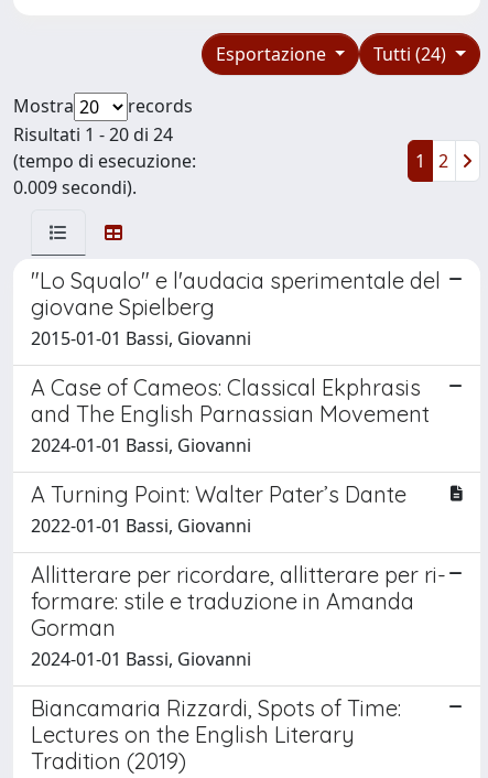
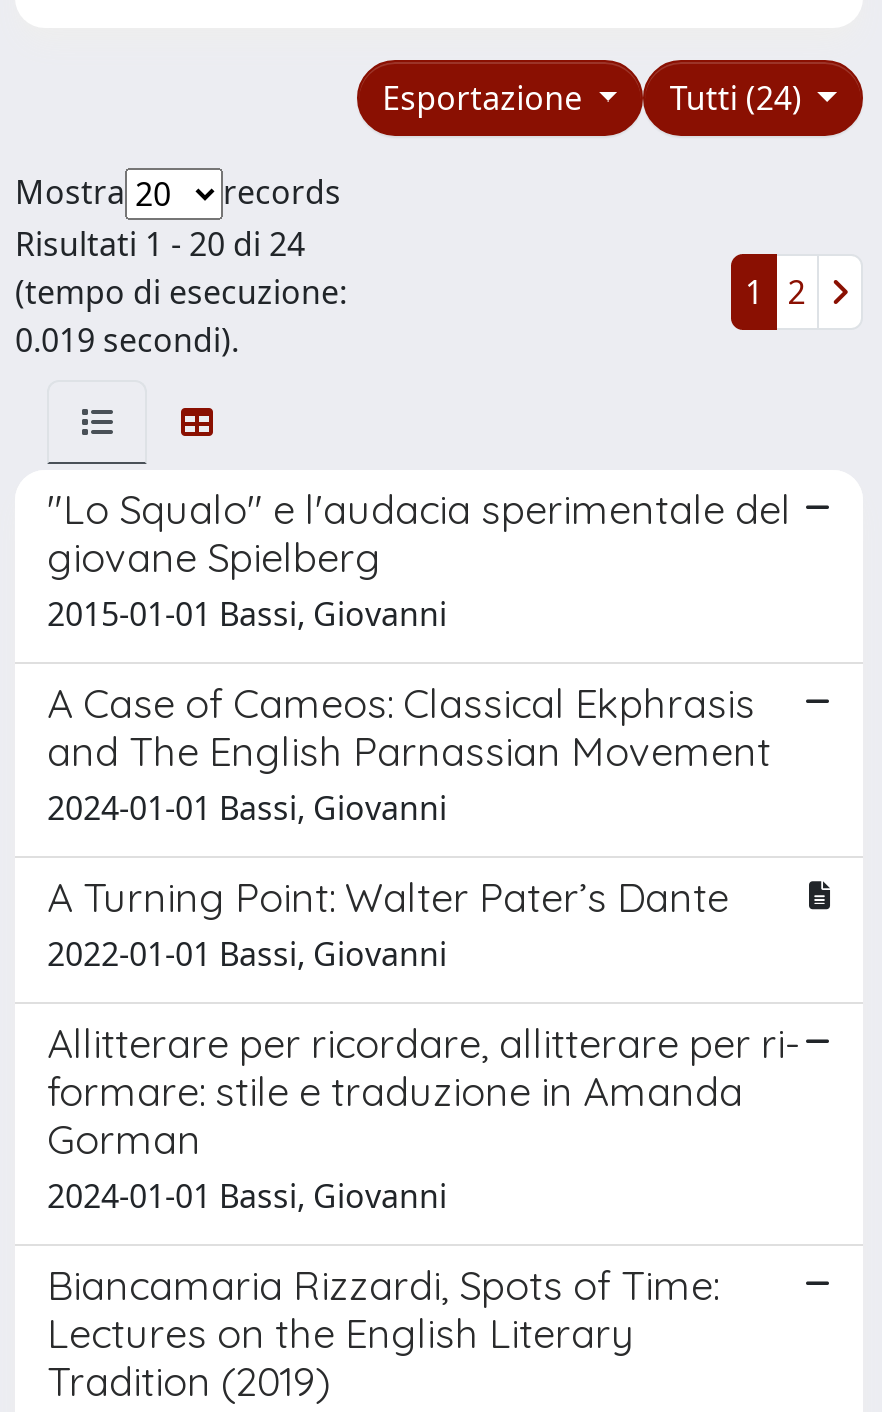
[13,175,137,199] 0.009 secondi). -> [15,318,239,362] 0.019 secondi).

